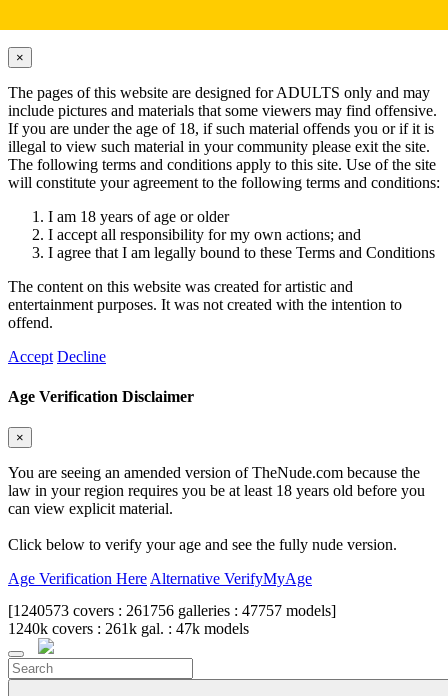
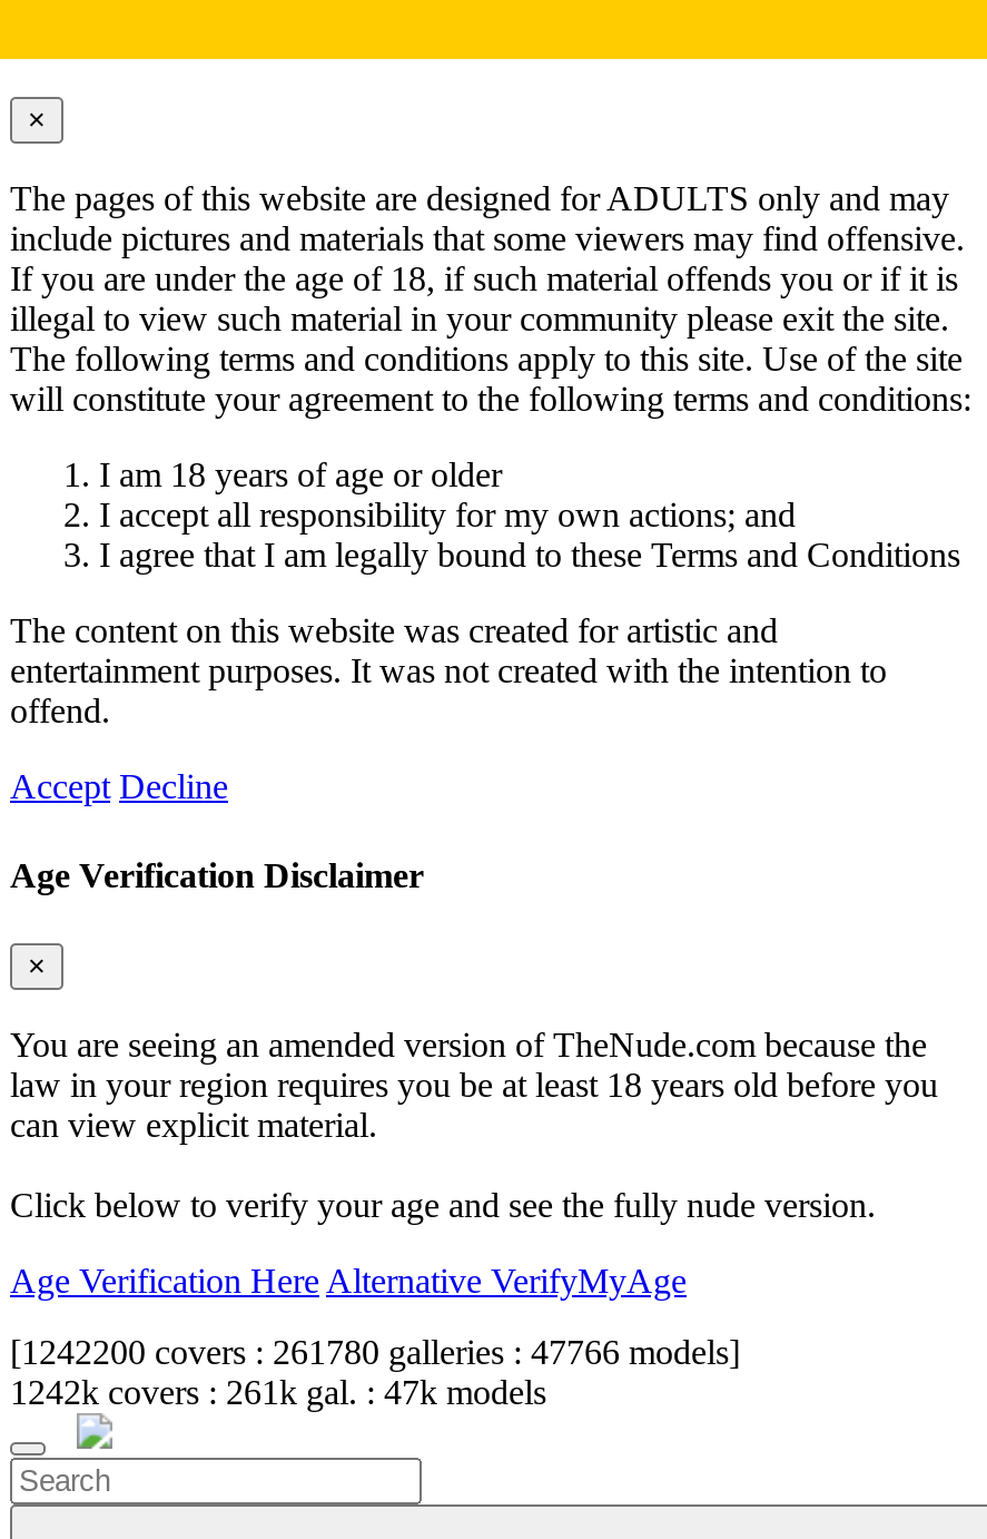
[8,602,336,619] [1240573 covers : 261756 galleries : 47757 models] -> [10,1333,740,1370] [1242200 covers : 261780 galleries : 47766 models]
[8,620,249,637] 1240k covers : 261k gal. : 47k models -> [10,1373,546,1410] 1242k covers : 261k gal. : 47k models

